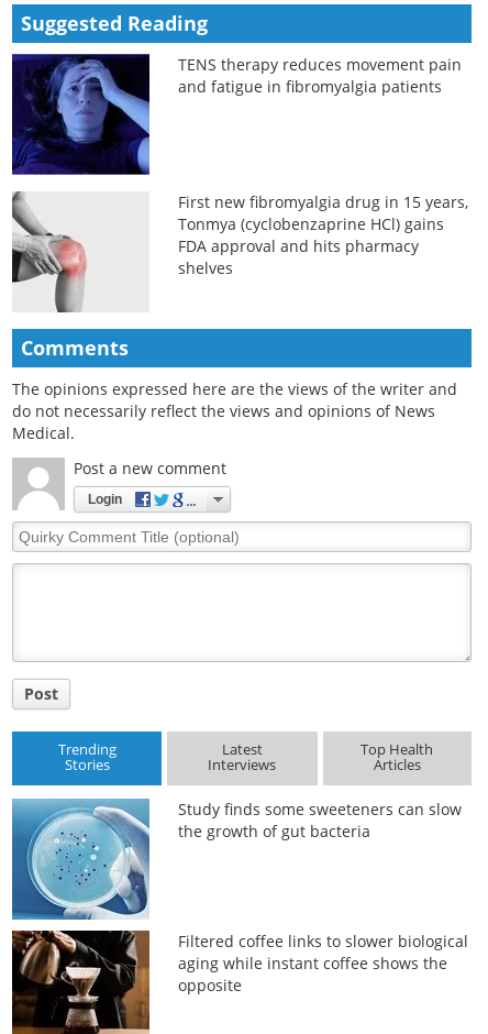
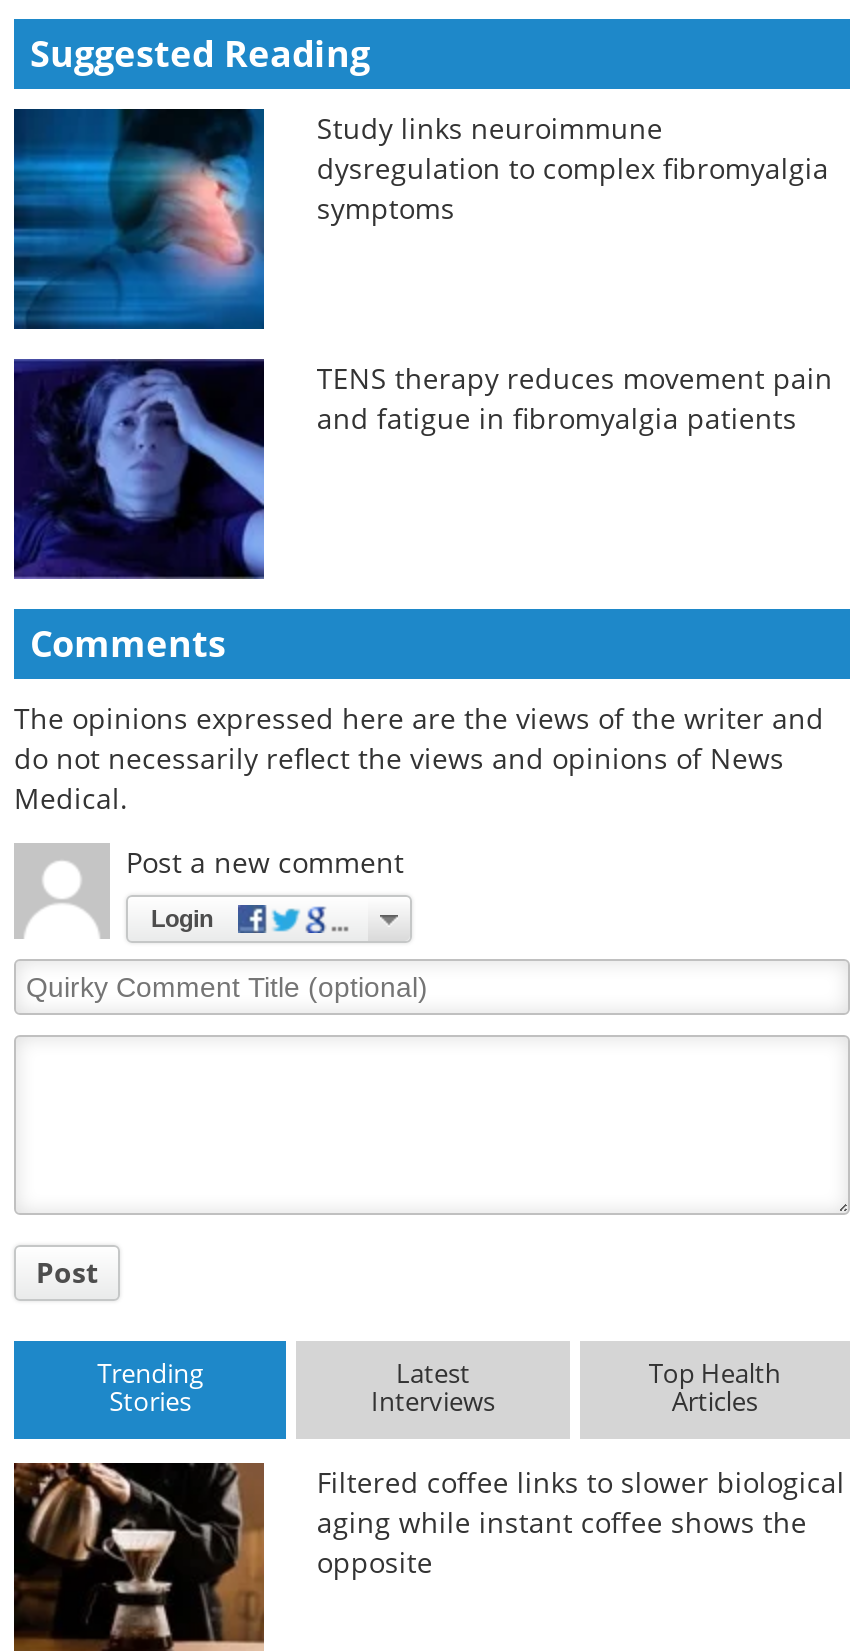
none -> [12,109,829,331] [image] | Study links neuroimmune | dysregulation to complex fibromyalgia | symptoms
moved [11,53,462,176] -> [12,357,833,581]: [image] | TENS therapy reduces movement pain | and fatigue in fibromyalgia patients
[11,191,469,312] [image] | First new fibromyalgia drug in 15 years, | Tonmya (cyclobenzaprine HCl) gains | FDA approval and hits pharmacy | shelves -> none
[11,798,462,921] [image] | Study finds some sweeteners can slow | the growth of gut bacteria -> none

